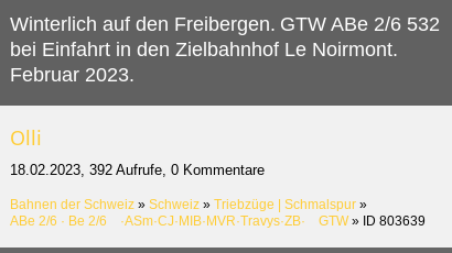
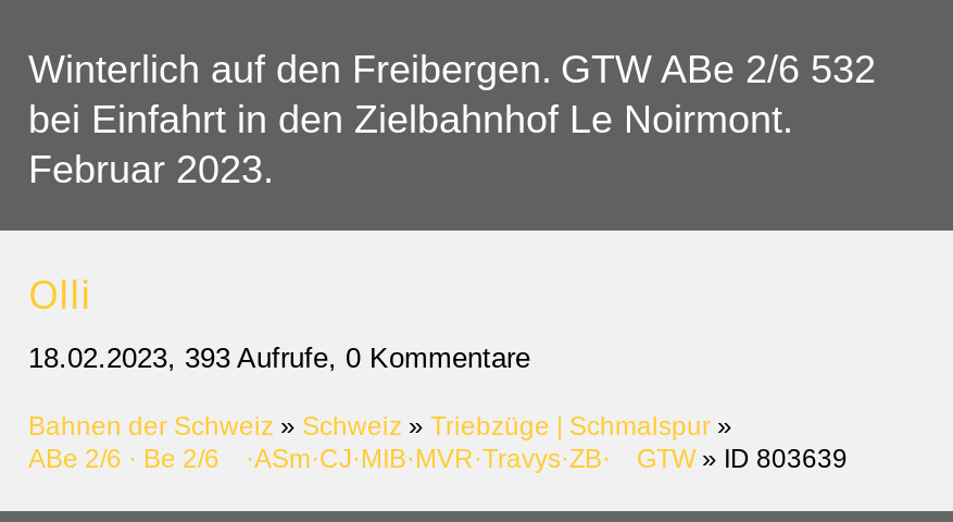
[10,161,265,178] 18.02.2023, 392 Aufrufe, 0 Kommentare -> [28,342,530,375] 18.02.2023, 393 Aufrufe, 0 Kommentare

